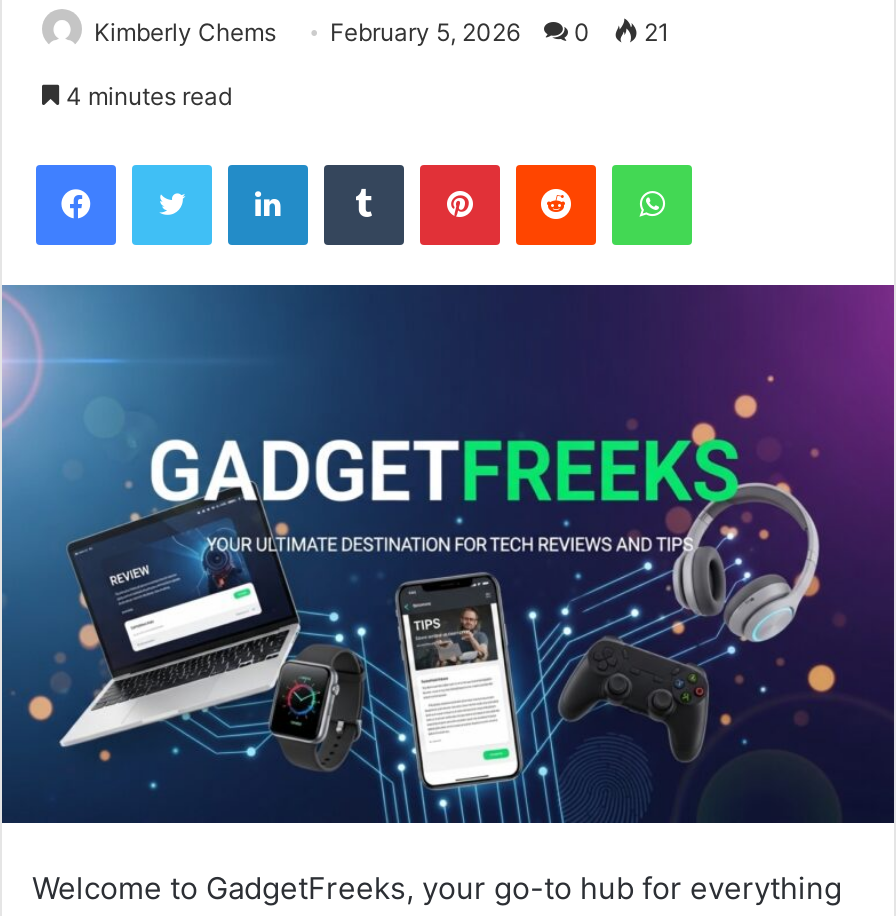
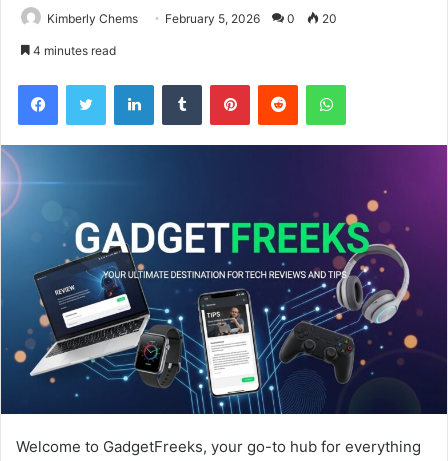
[94,17,670,47] Kimberly Chems February 5, 2026 0 21 -> [47,11,337,26] Kimberly Chems February 5, 2026 0 20

